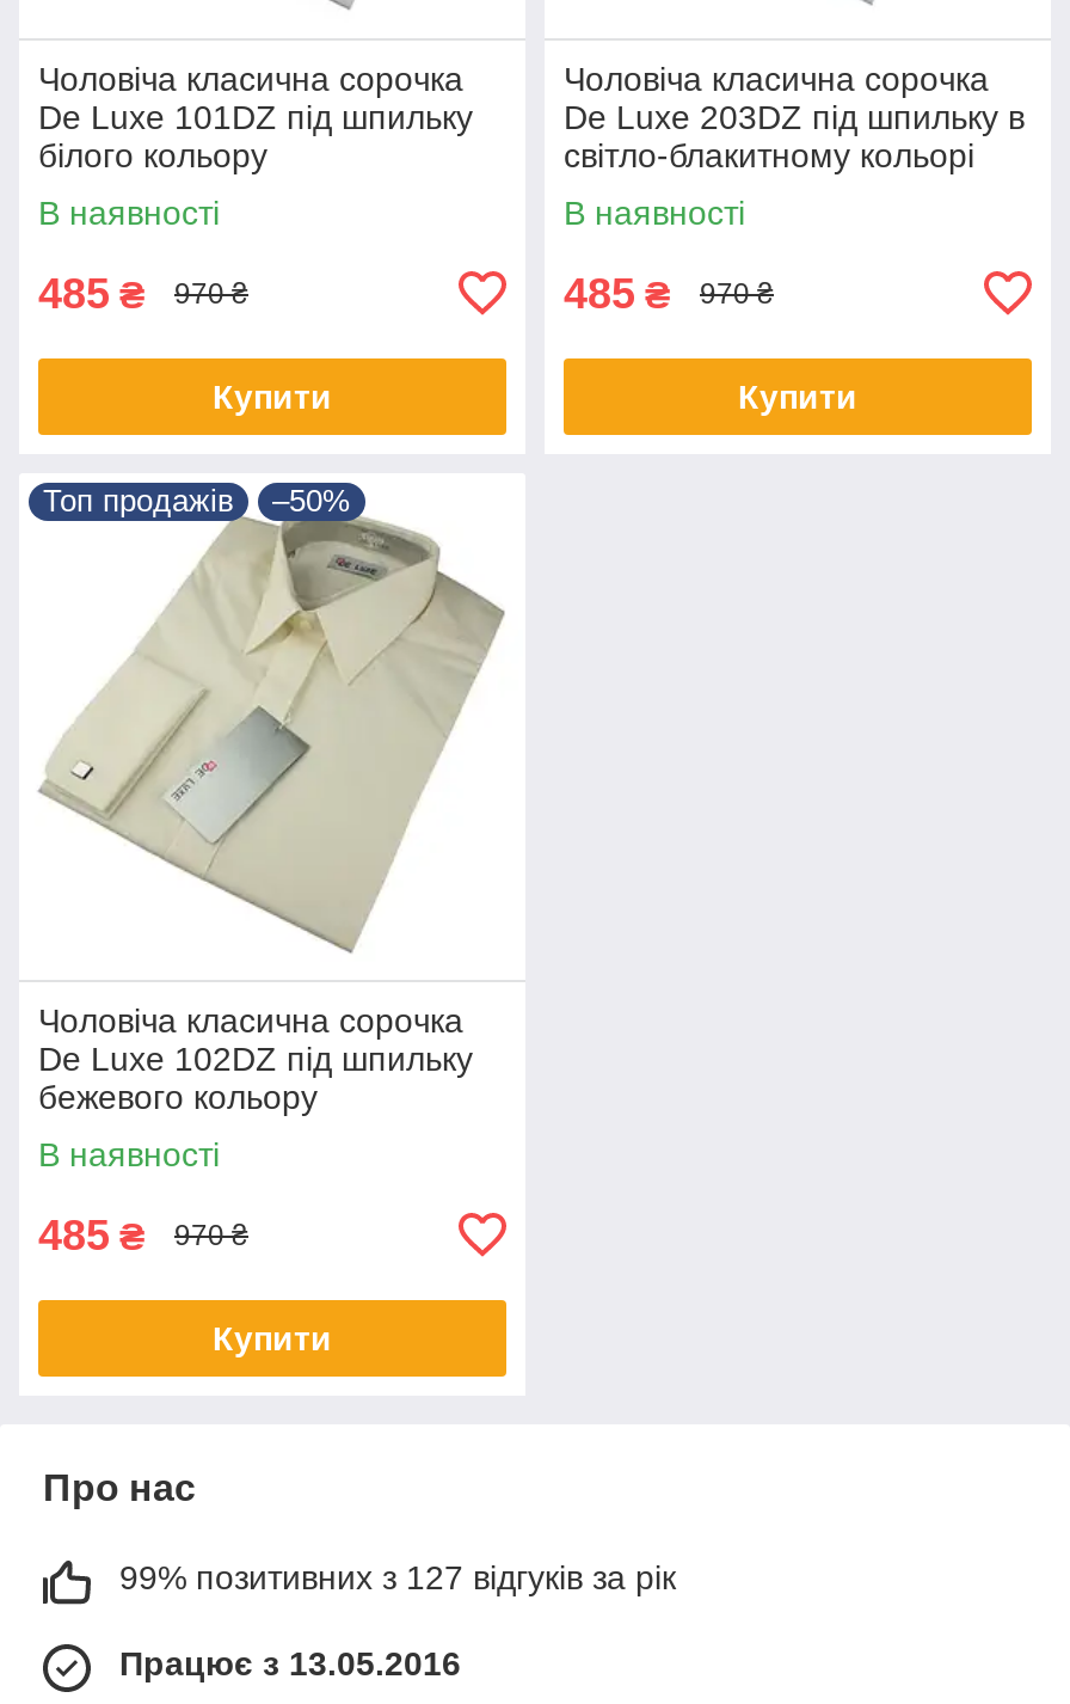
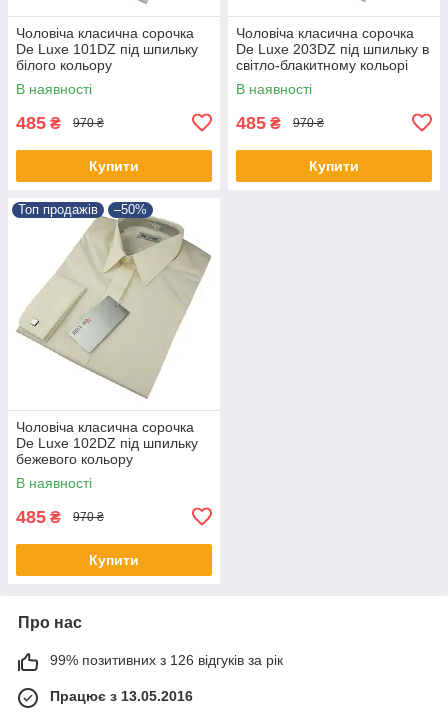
[119,1558,676,1596] 99% позитивних з 127 відгуків за рік -> [50,652,283,668] 99% позитивних з 126 відгуків за рік

